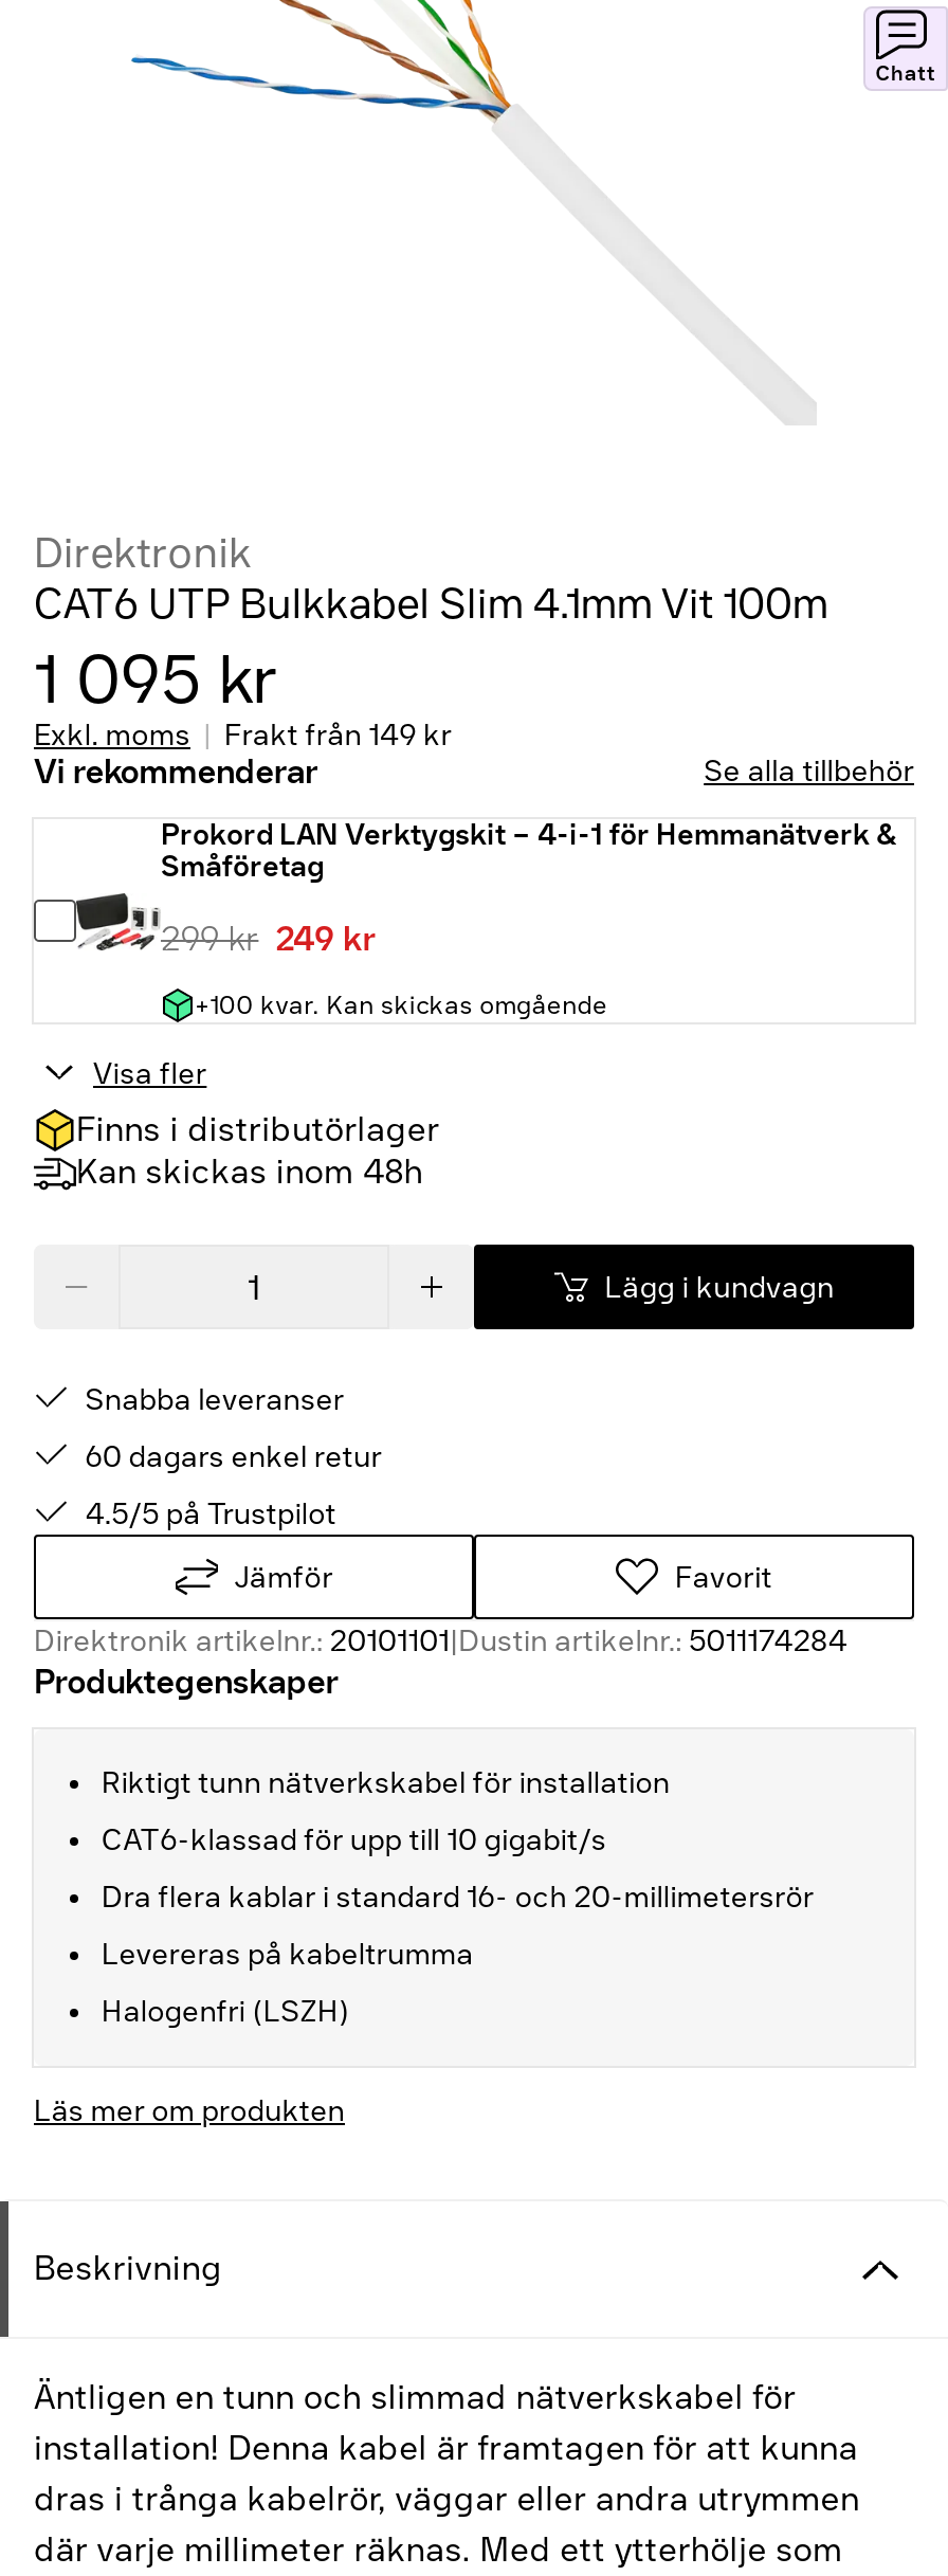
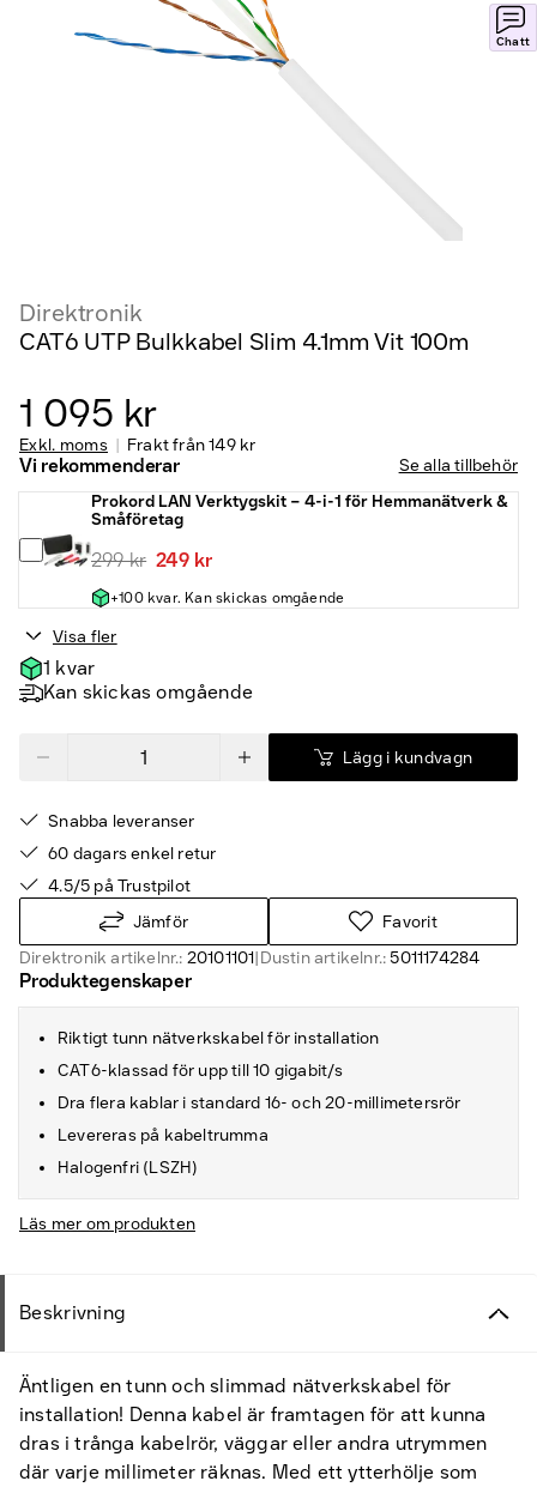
[76,1110,440,1193] Finns i distributörlager | Kan skickas inom 48h -> [43,657,253,704] 1 kvar | Kan skickas omgående

